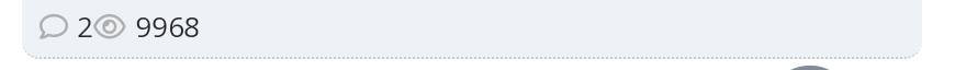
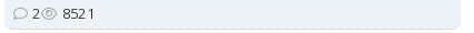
[77,6,200,46] 2 9968 -> [33,3,95,23] 2 8521

